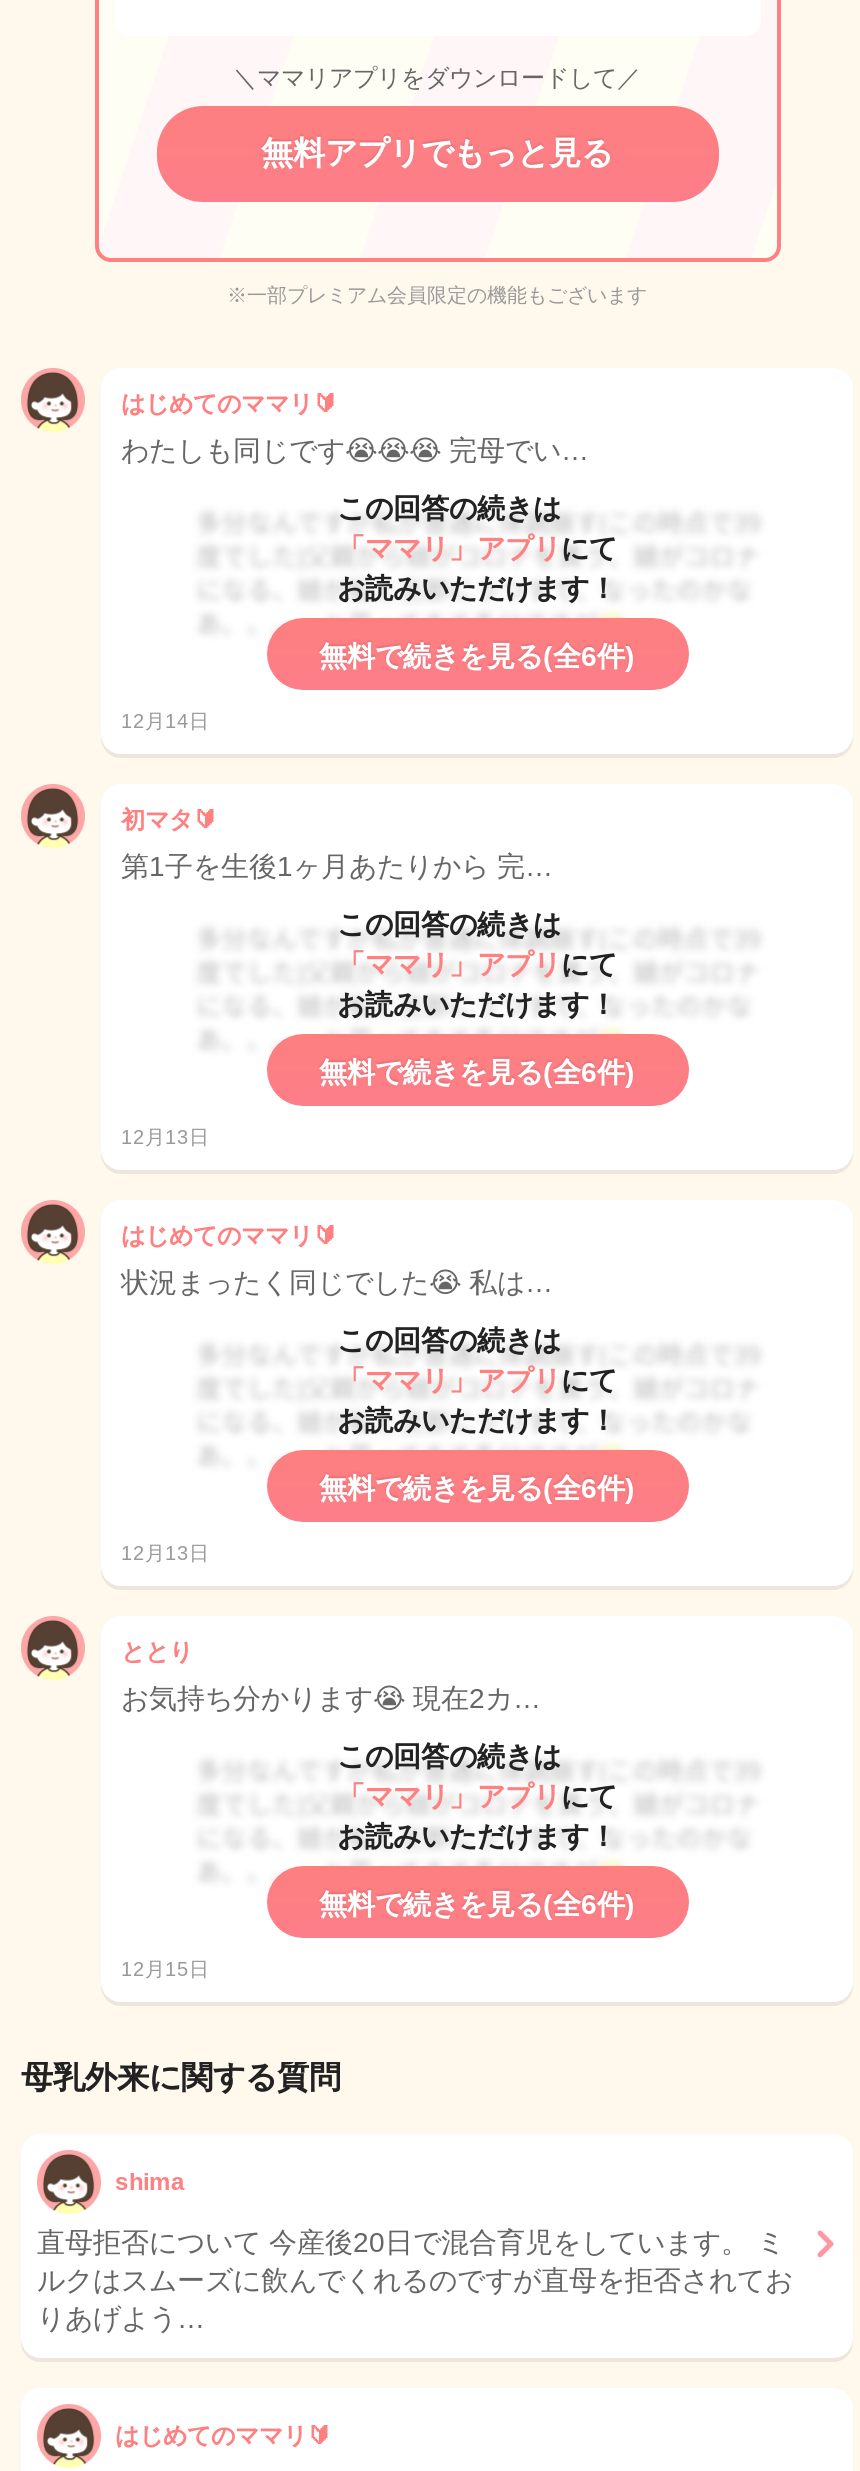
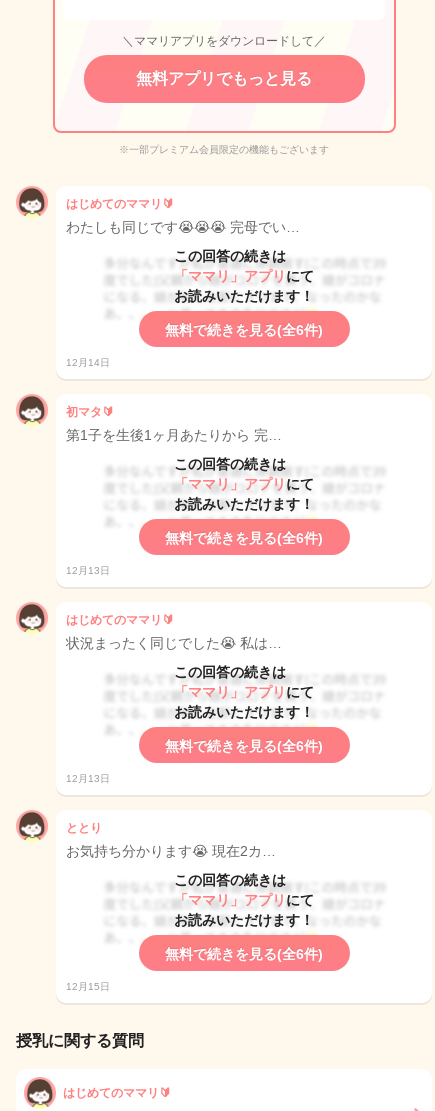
[21,2060,793,2334] 母乳外来に関する質問 | shima | 直母拒否について 今産後20日で混合育児をしています。 ミ | ルクはスムーズに飲んでくれるのですが直母を拒否されてお | りあげよう… -> [16,1032,144,1049] 授乳に関する質問

